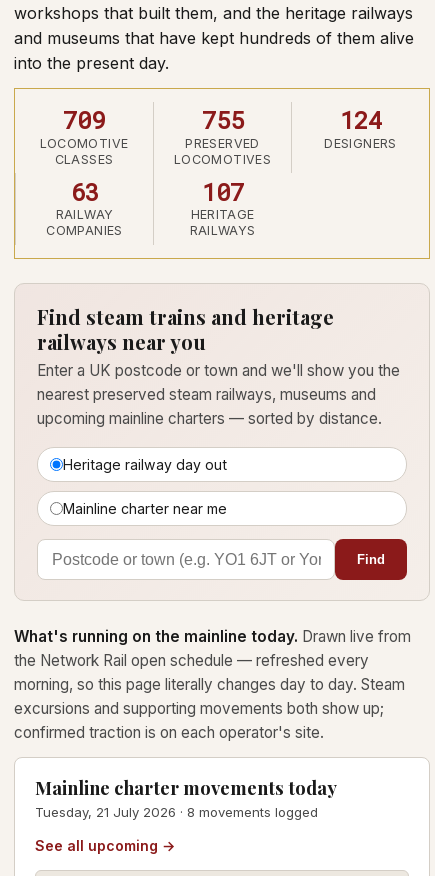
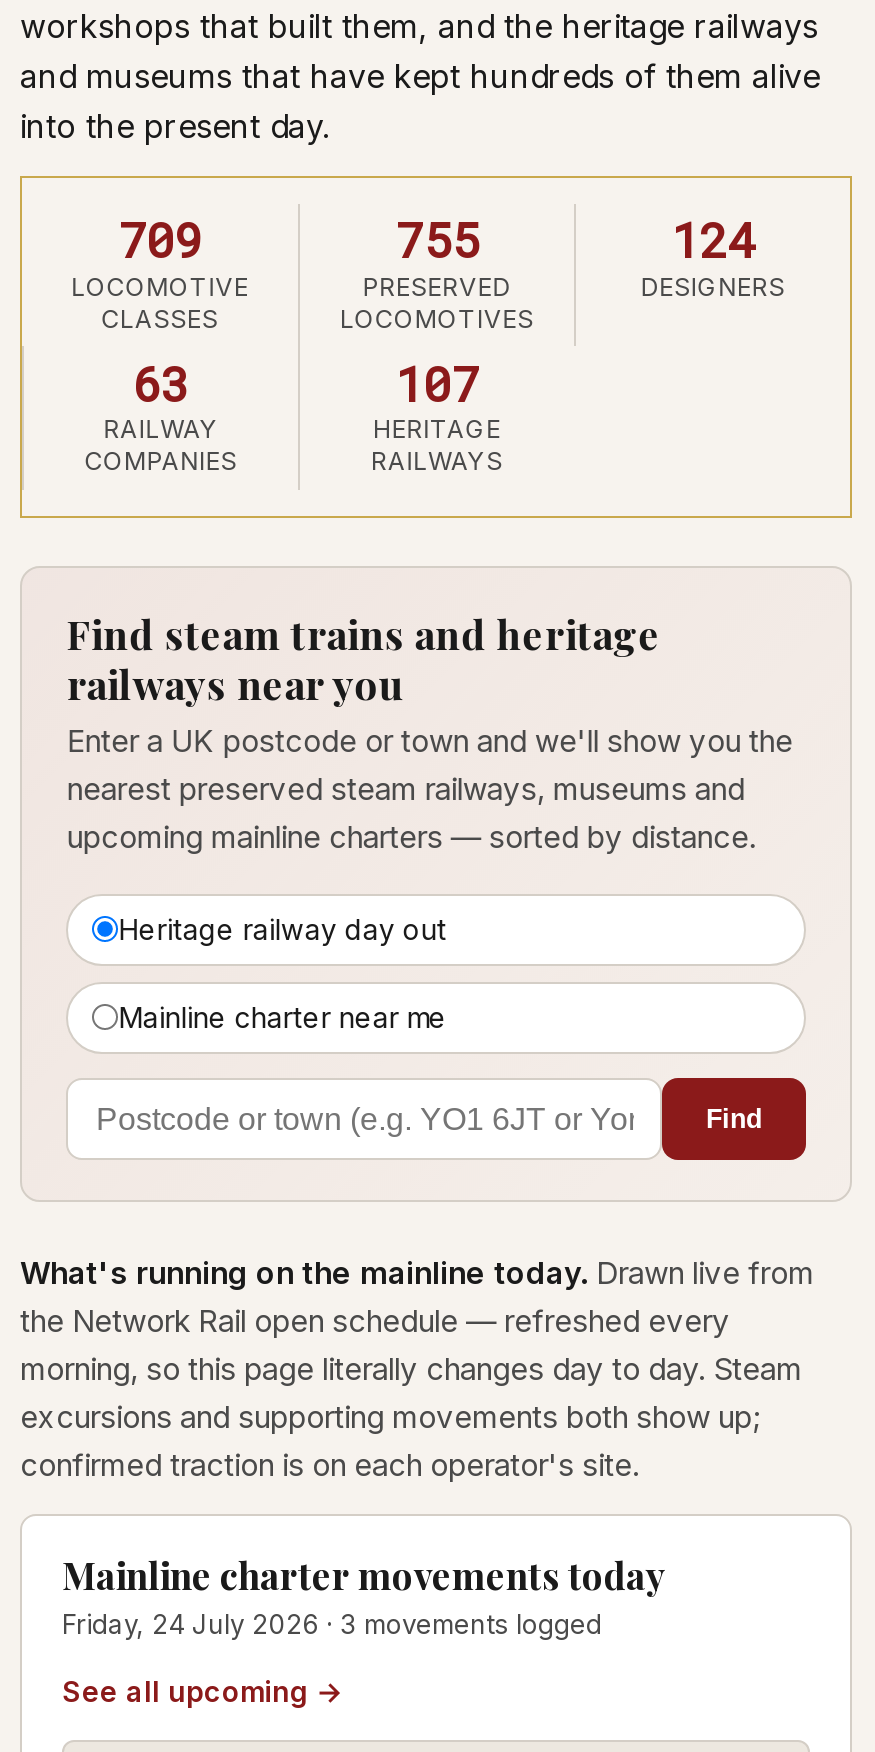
[35,804,318,820] Tuesday, 21 July 2026 · 8 movements logged -> [62,1608,602,1640] Friday, 24 July 2026 · 3 movements logged

